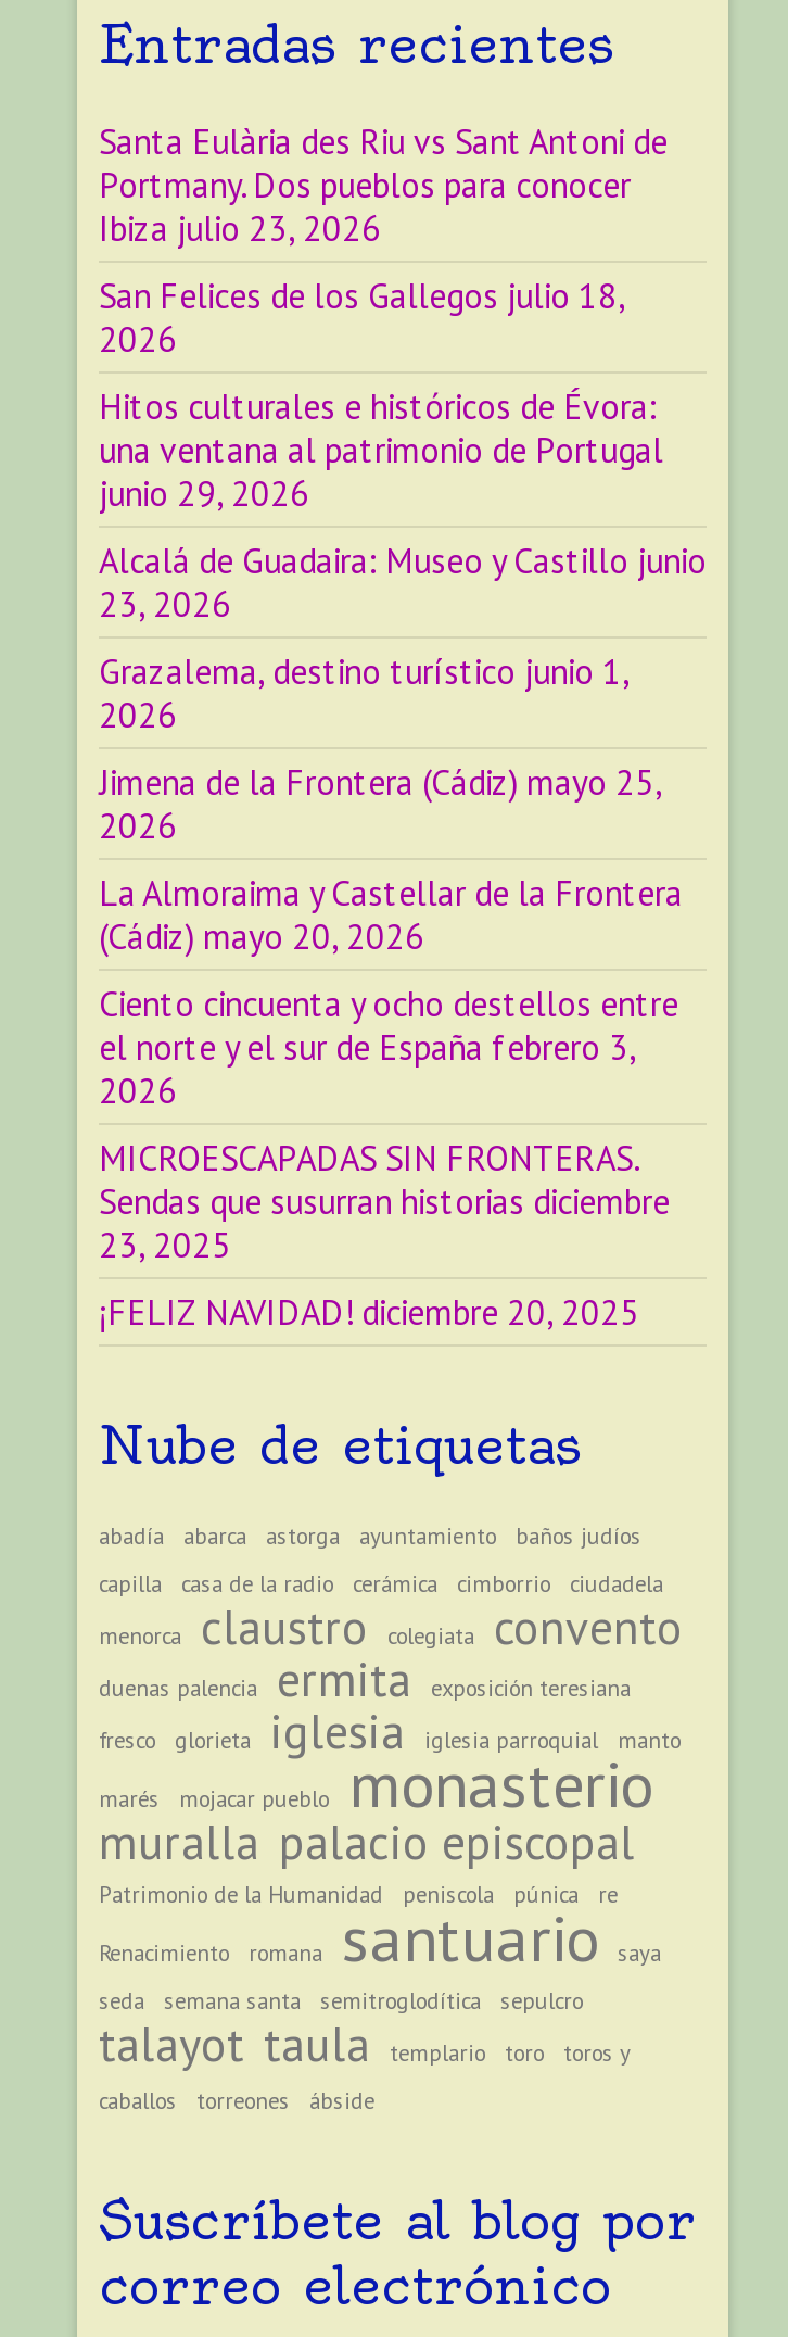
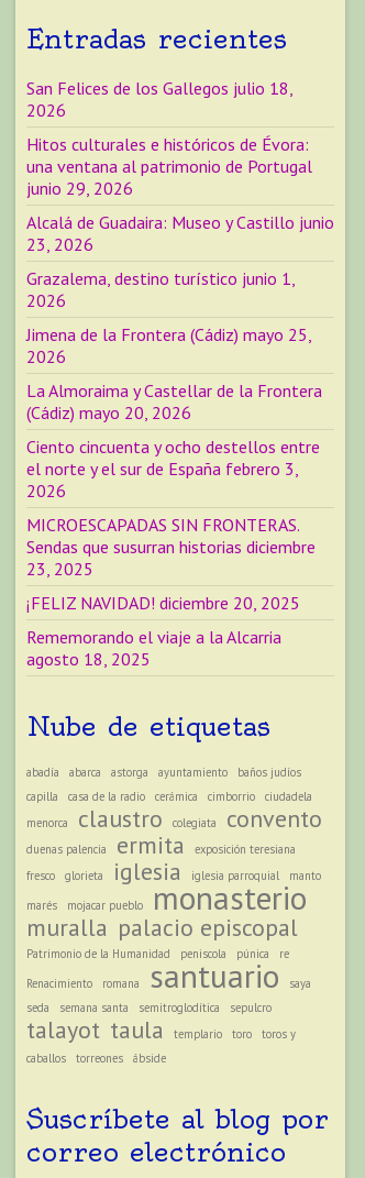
[99,118,668,249] Santa Eulària des Riu vs Sant Antoni de | Portmany. Dos pueblos para conocer | Ibiza julio 23, 2026 -> none
moved [99,273,707,1332] -> [26,76,334,613]: San Felices de los Gallegos julio 18, | 2026 | Hitos culturales e históricos de Évora: | ... | 23, 2025 | ¡FELIZ NAVIDAD! diciembre 20, 2025
none -> [26,625,281,669] Rememorando el viaje a la Alcarria | agosto 18, 2025

